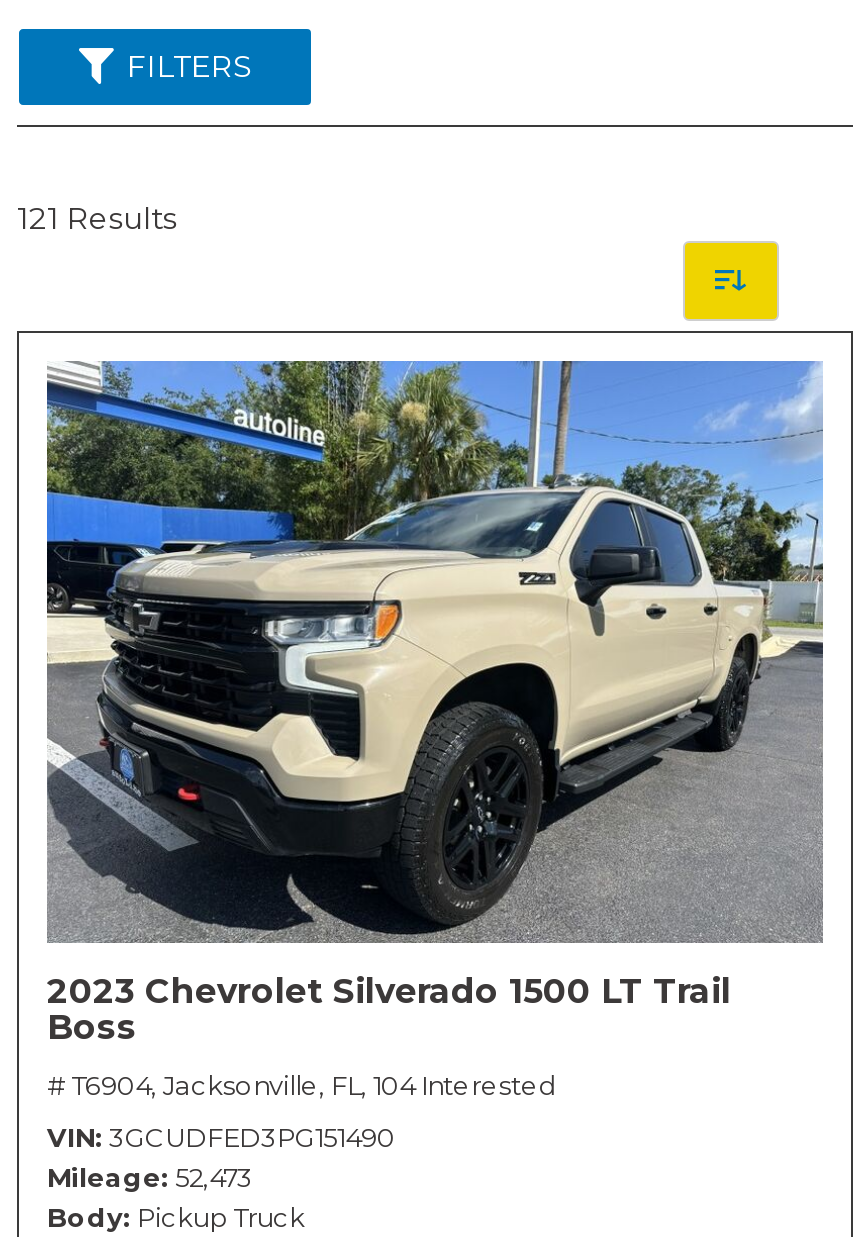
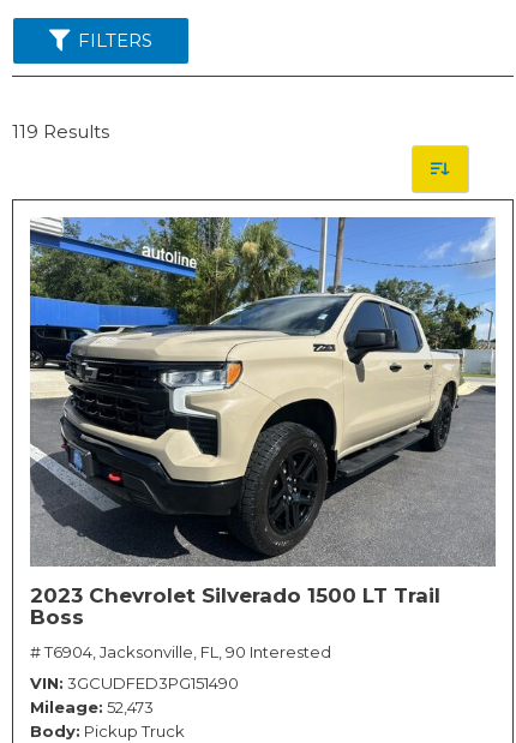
[17,199,177,237] 121 Results -> [12,120,109,143] 119 Results
[47,1069,557,1101] # T6904, Jacksonville, FL, 104 Interested -> [30,642,331,661] # T6904, Jacksonville, FL, 90 Interested

